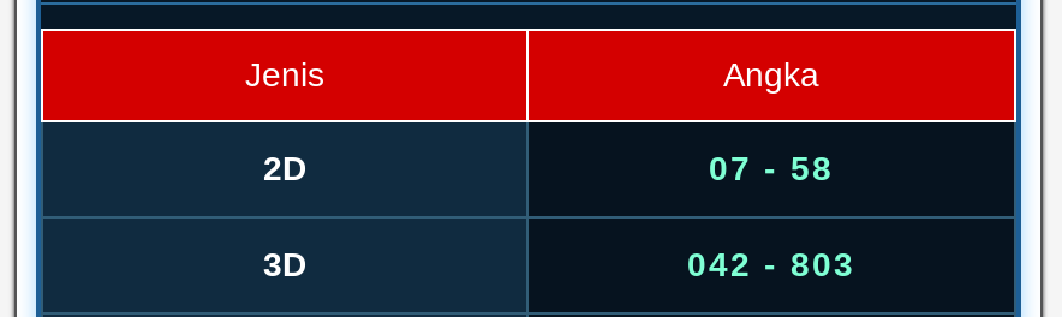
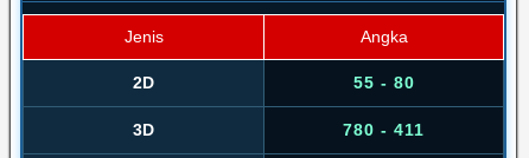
[709,149,834,188] 07 - 58 -> [353,73,415,92] 55 - 80
[687,245,855,284] 042 - 803 -> [343,120,425,139] 780 - 411

